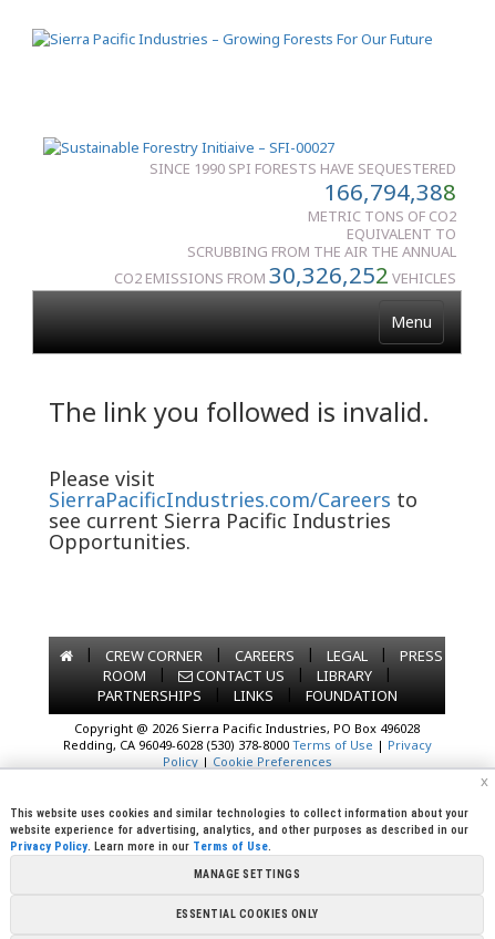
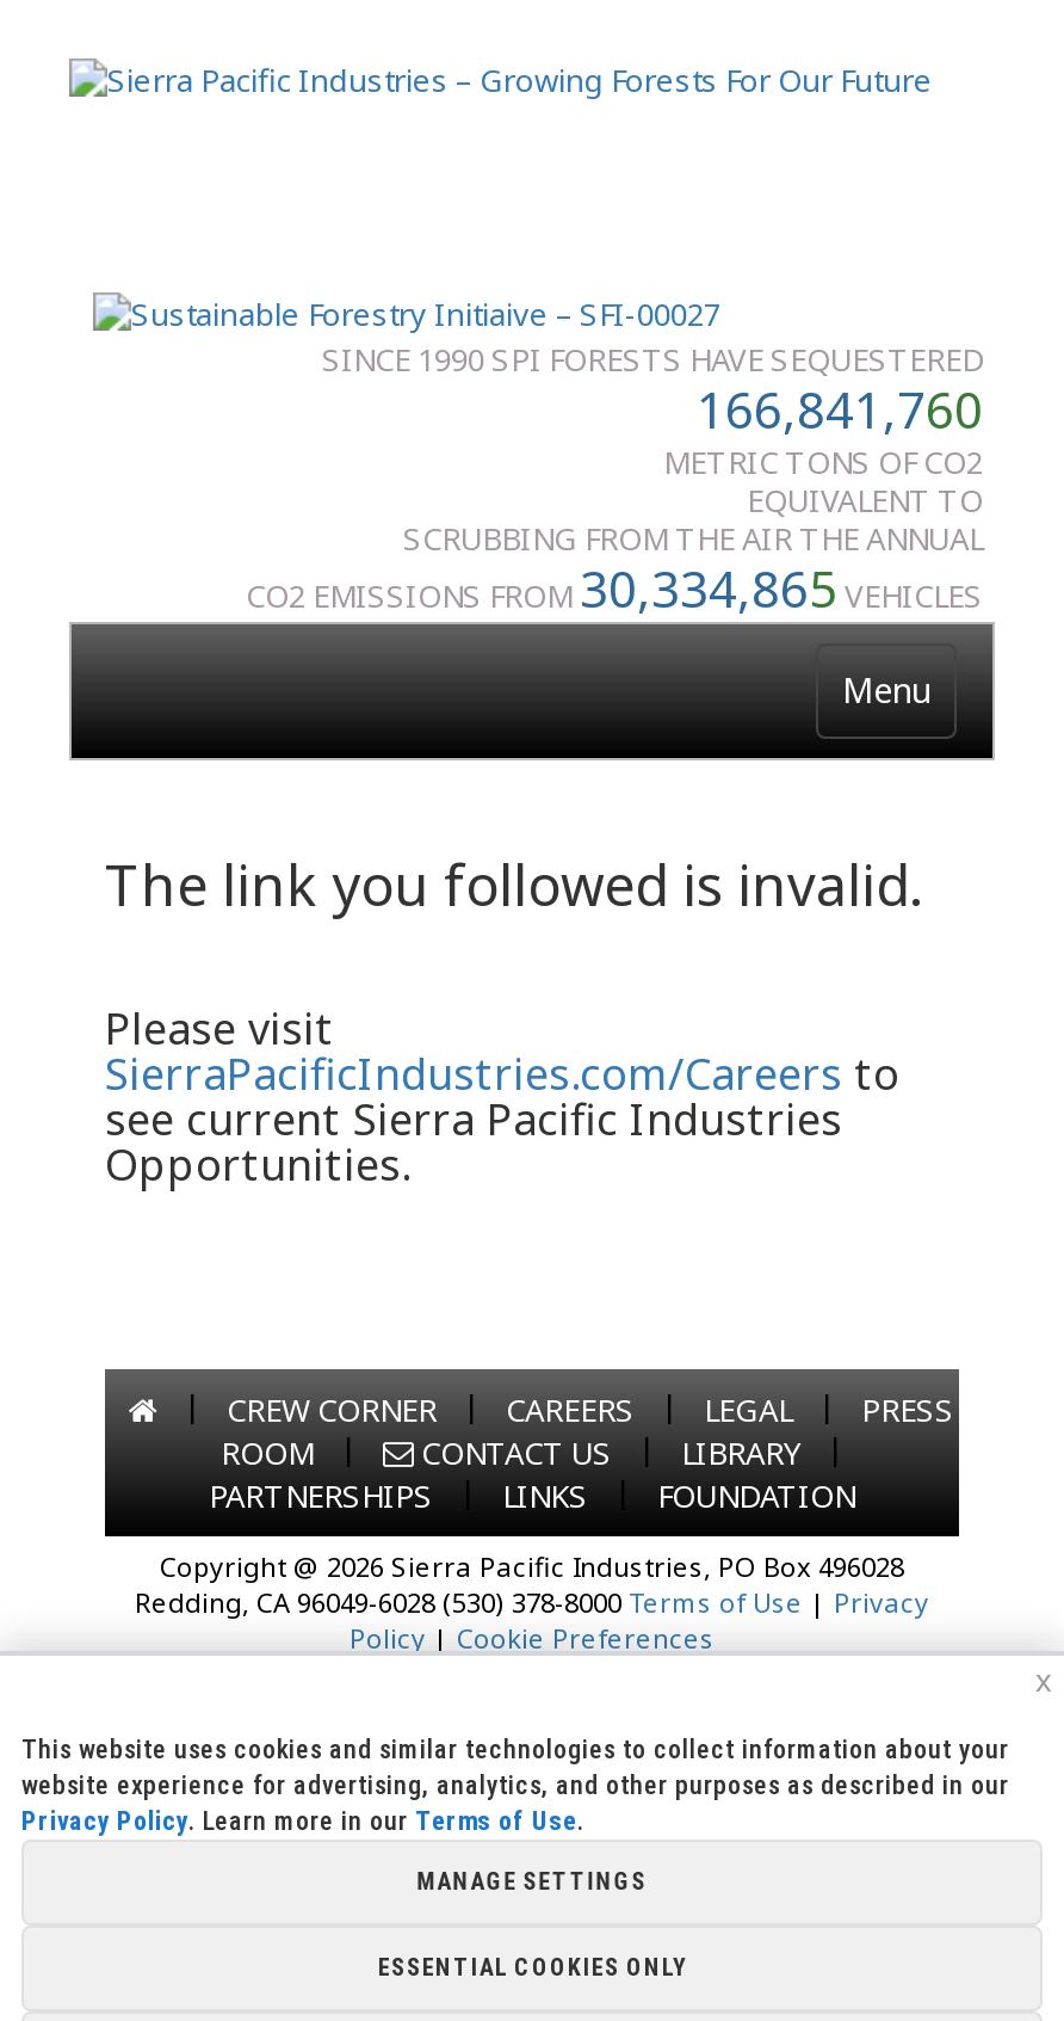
[323,176,456,207] 166,794,388 -> [697,376,983,443] 166,841,760
[114,259,456,290] CO2 EMISSIONS FROM30,326,252VEHICLES -> [246,555,983,622] CO2 EMISSIONS FROM30,334,865VEHICLES

